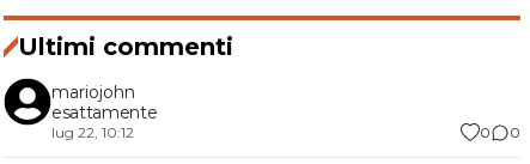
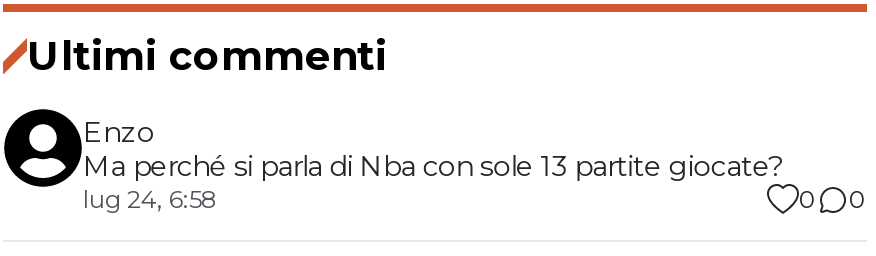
[51,81,157,142] mariojohn | esattamente | lug 22, 10:12 -> [83,114,783,215] Enzo | Ma perché si parla di Nba con sole 13 partite giocate? | lug 24, 6:58

